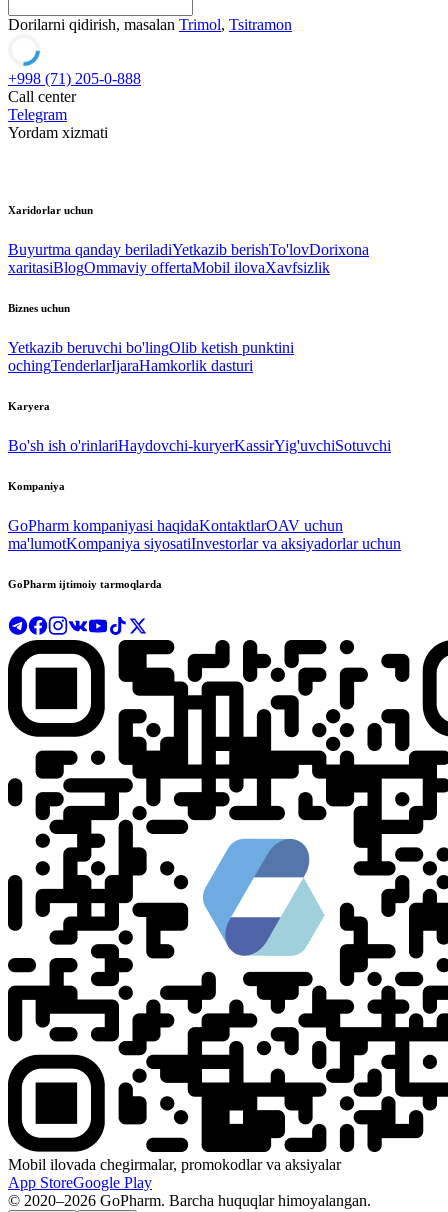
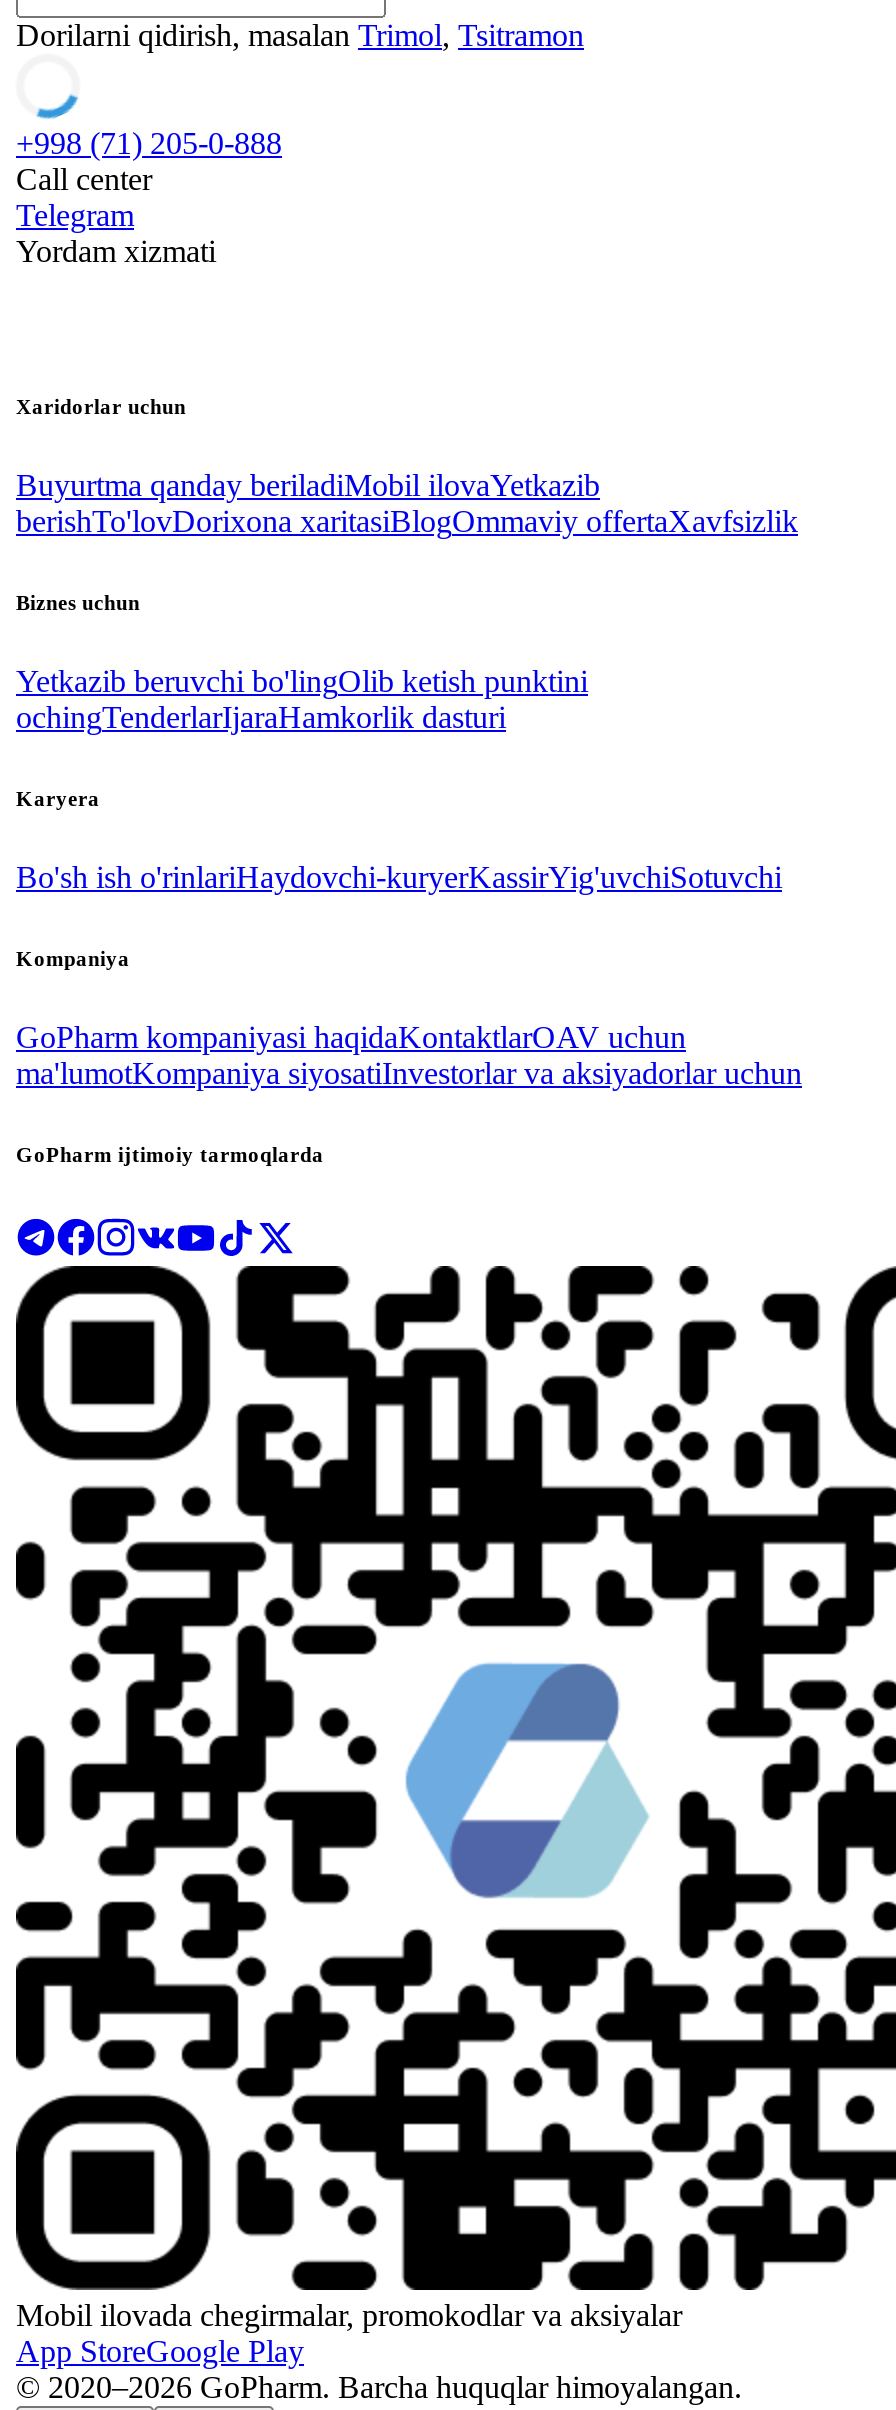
[8,241,369,276] Buyurtma qanday beriladiYetkazib berishTo'lovDorixona | xaritasiBlogOmmaviy offertaMobil ilovaXavfsizlik -> [16,468,798,538] Buyurtma qanday beriladiMobil ilovaYetkazib | berishTo'lovDorixona xaritasiBlogOmmaviy offertaXavfsizlik

